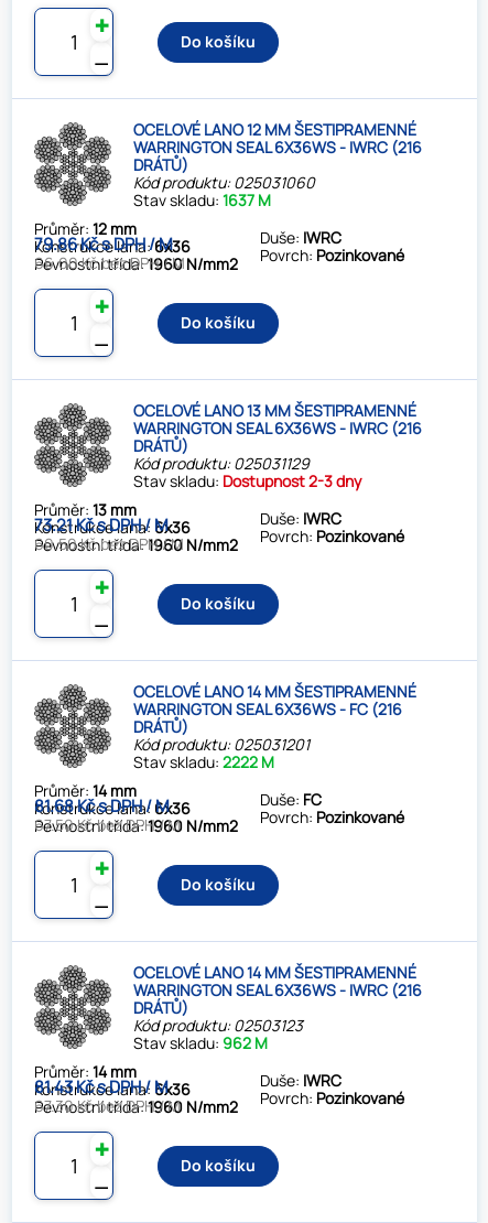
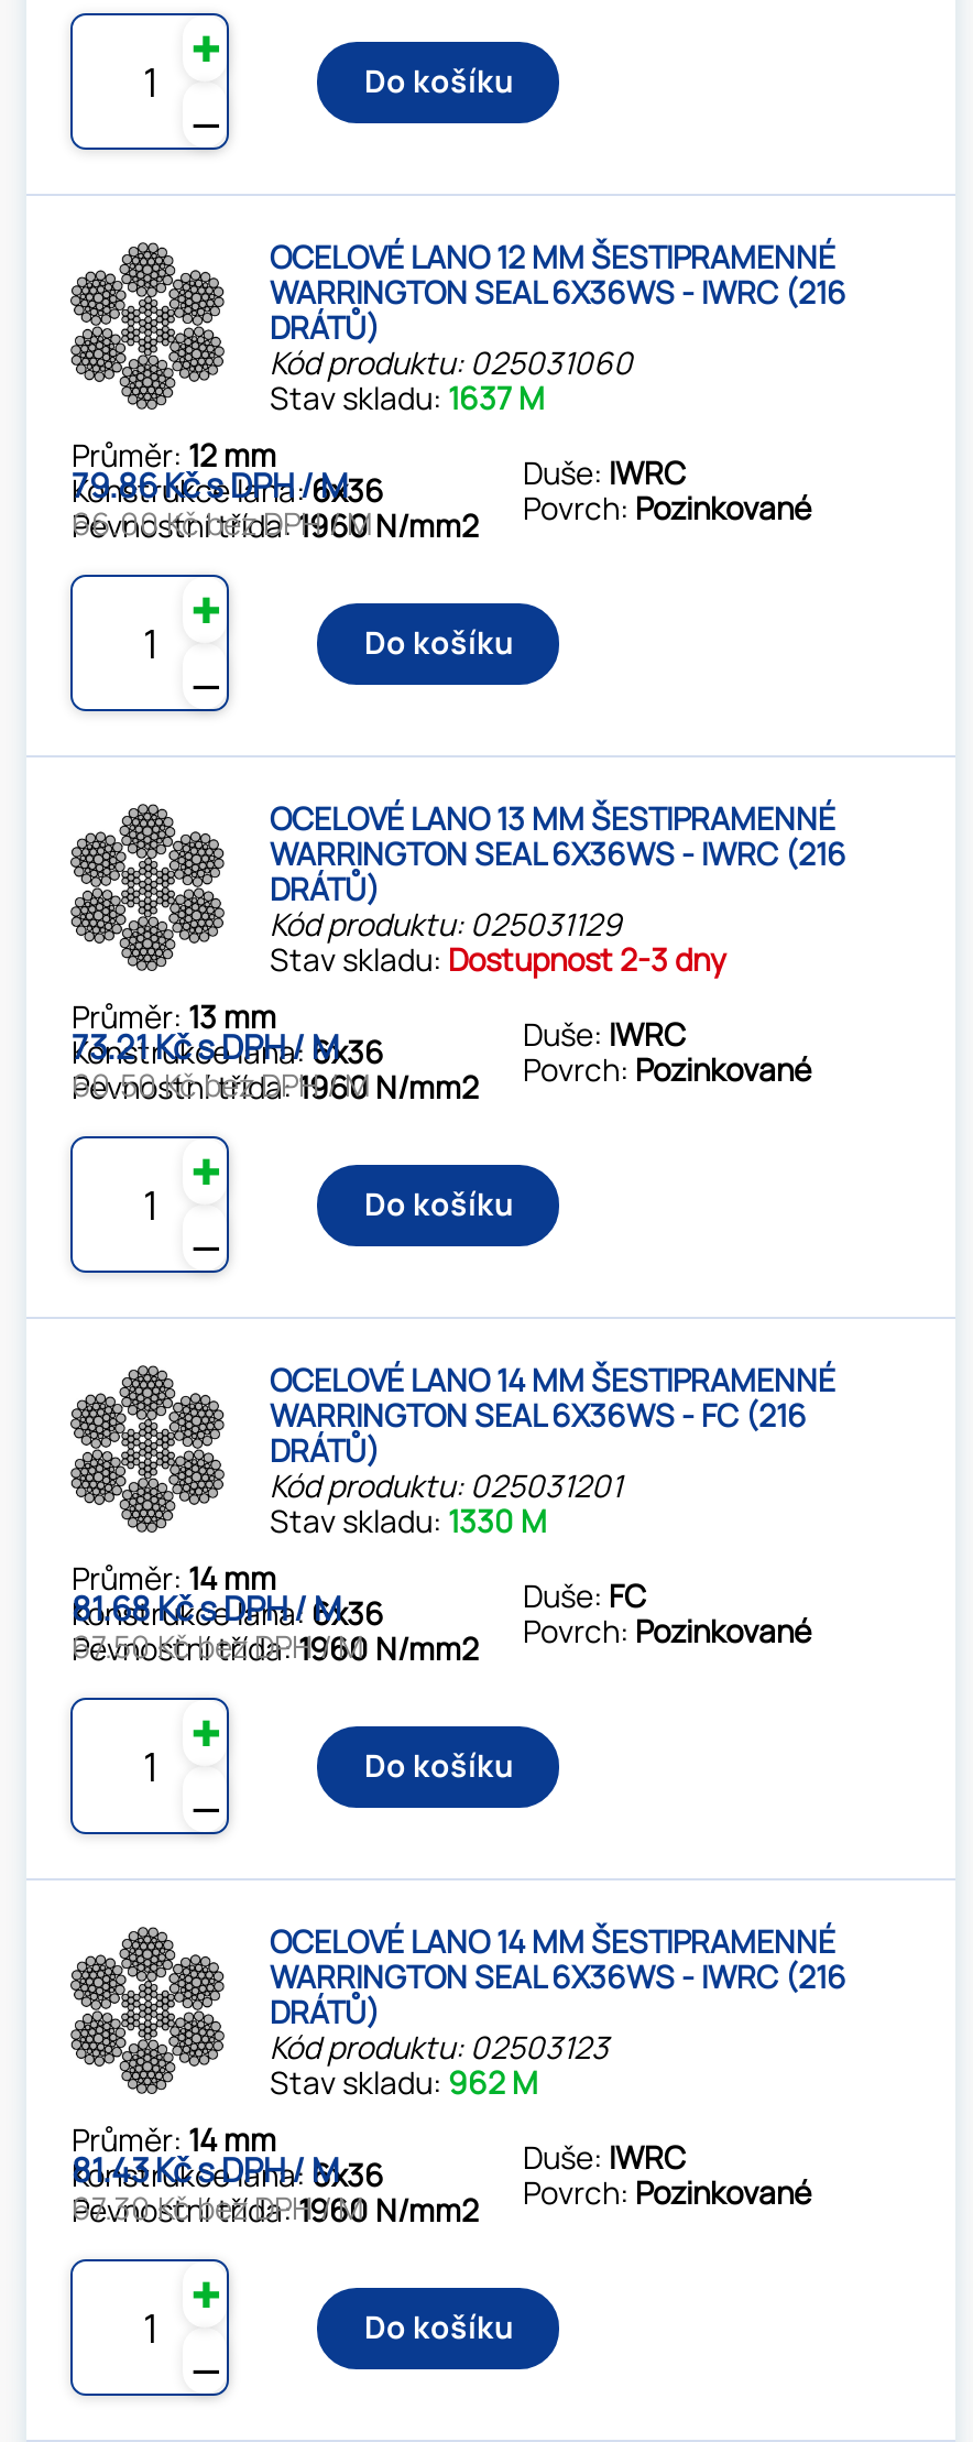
[134,752,275,773] Stav skladu: 2222 M -> [269,1500,547,1542] Stav skladu: 1330 M

